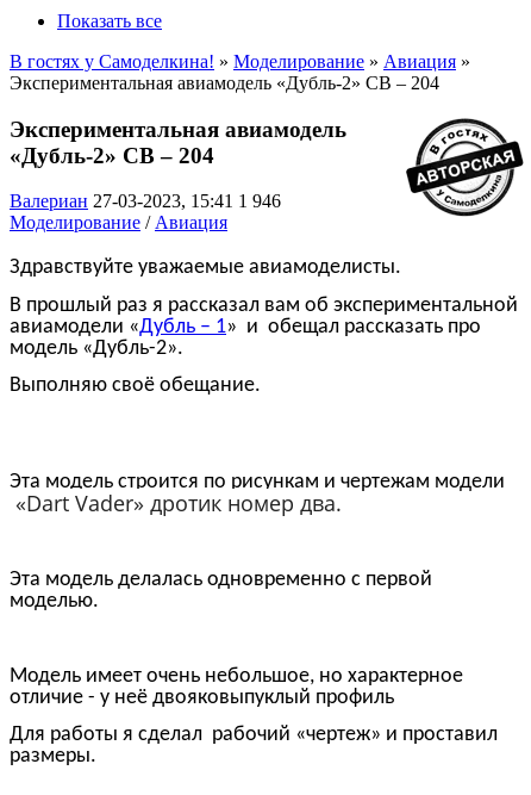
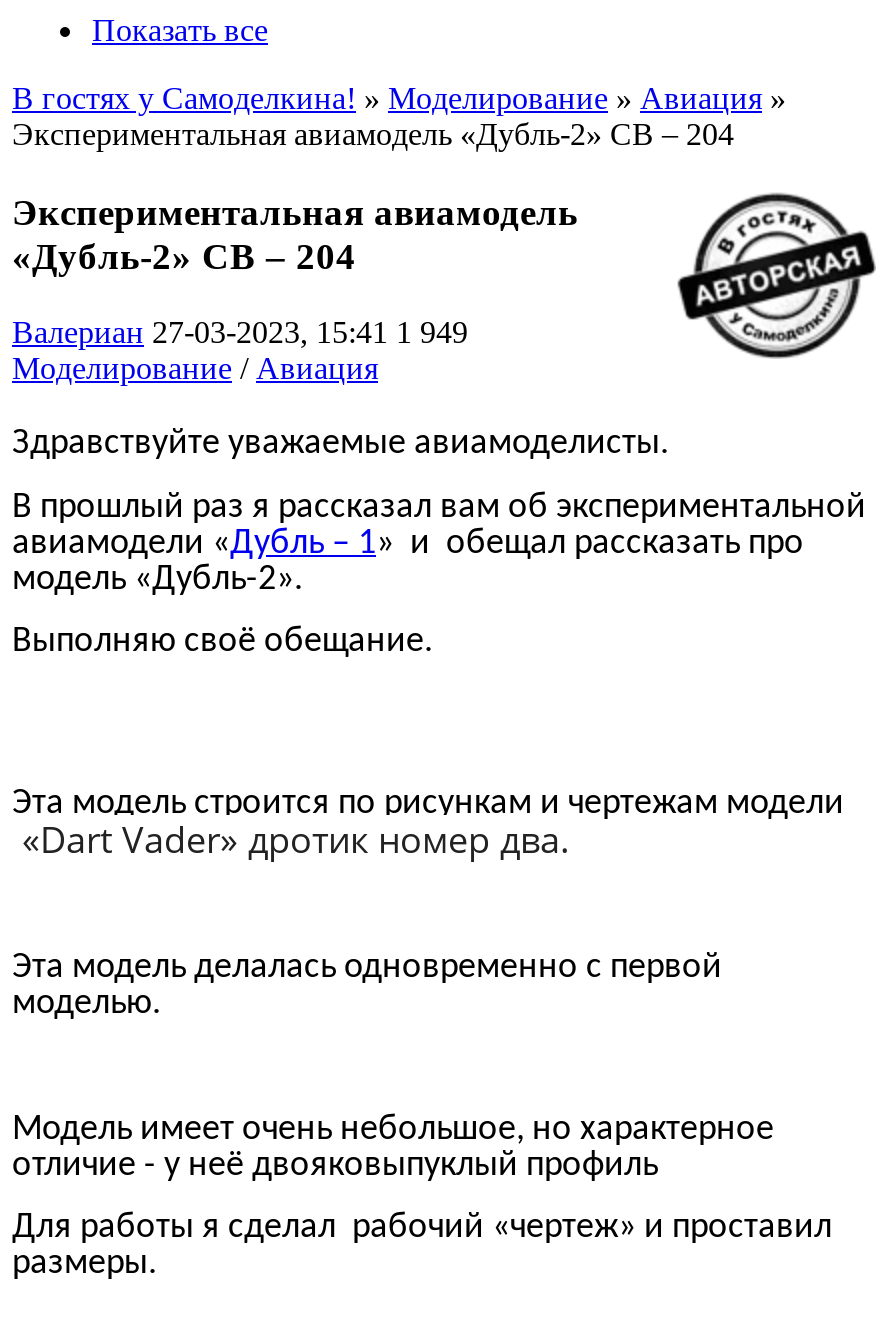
[10,191,281,211] Валериан 27-03-2023, 15:41 1 946 -> [12,316,468,350] Валериан 27-03-2023, 15:41 1 949

